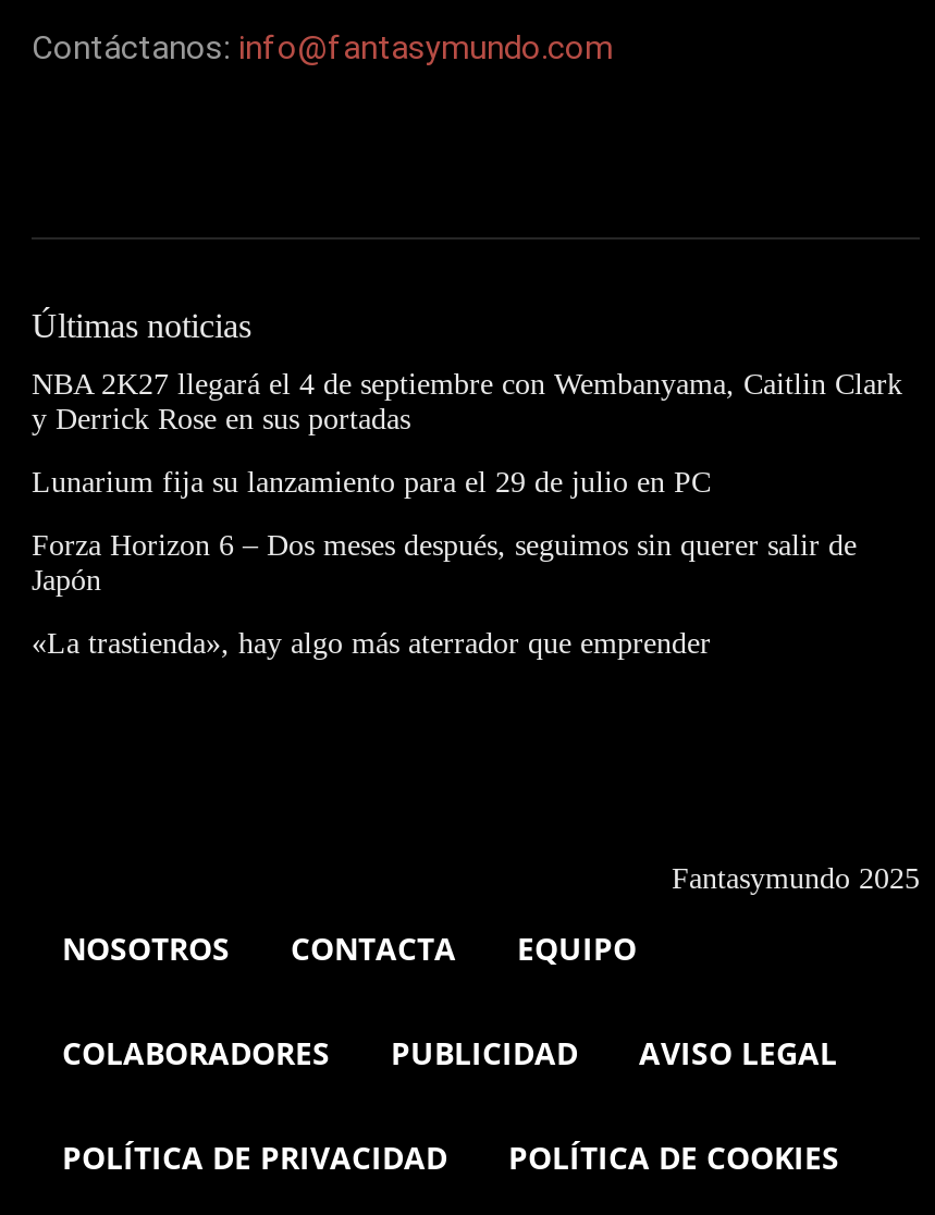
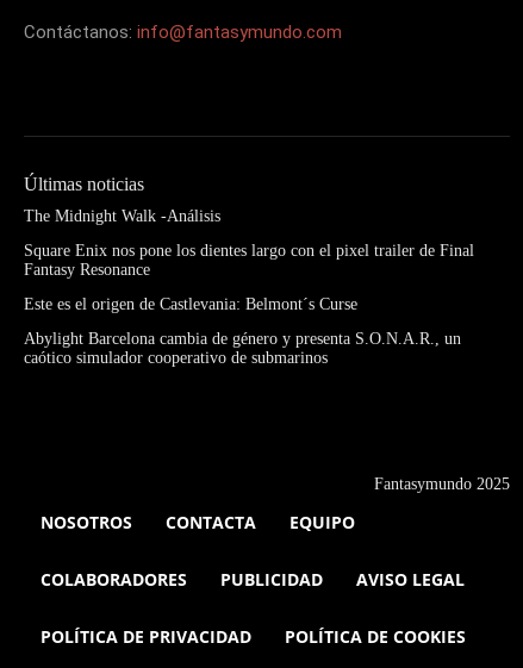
[32,369,902,436] NBA 2K27 llegará el 4 de septiembre con Wembanyama, Caitlin Clark | y Derrick Rose en sus portadas -> [24,208,220,225] The Midnight Walk -Análisis
[32,467,711,499] Lunarium fija su lanzamiento para el 29 de julio en PC -> [24,242,474,279] Square Enix nos pone los dientes largo con el pixel trailer de Final | Fantasy Resonance
[32,530,857,597] Forza Horizon 6 – Dos meses después, seguimos sin querer salir de | Japón -> [24,296,357,314] Este es el origen de Castlevania: Belmont´s Curse
[32,628,711,660] «La trastienda», hay algo más aterrador que emprender -> [24,330,461,367] Abylight Barcelona cambia de género y presenta S.O.N.A.R., un | caótico simulador cooperativo de submarinos

